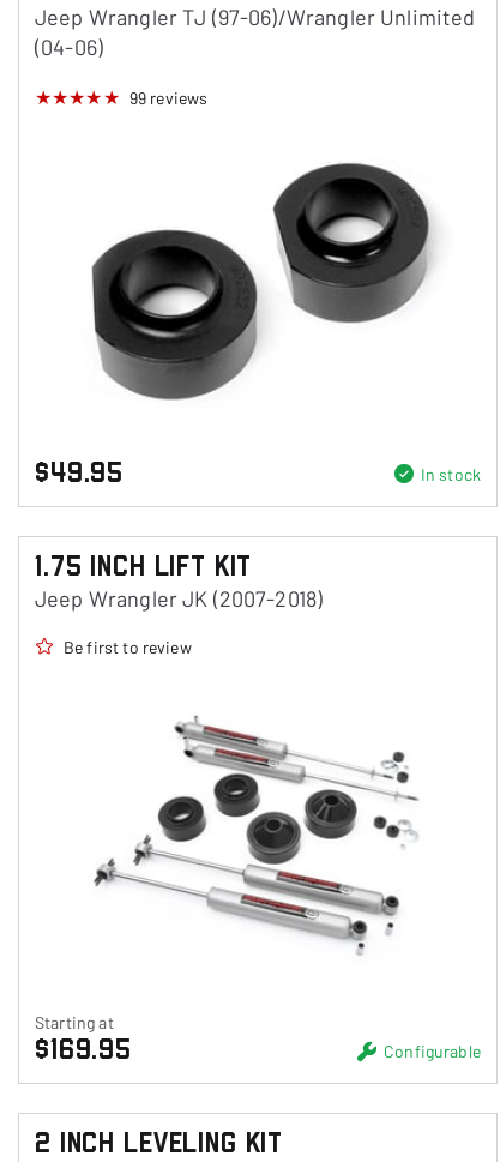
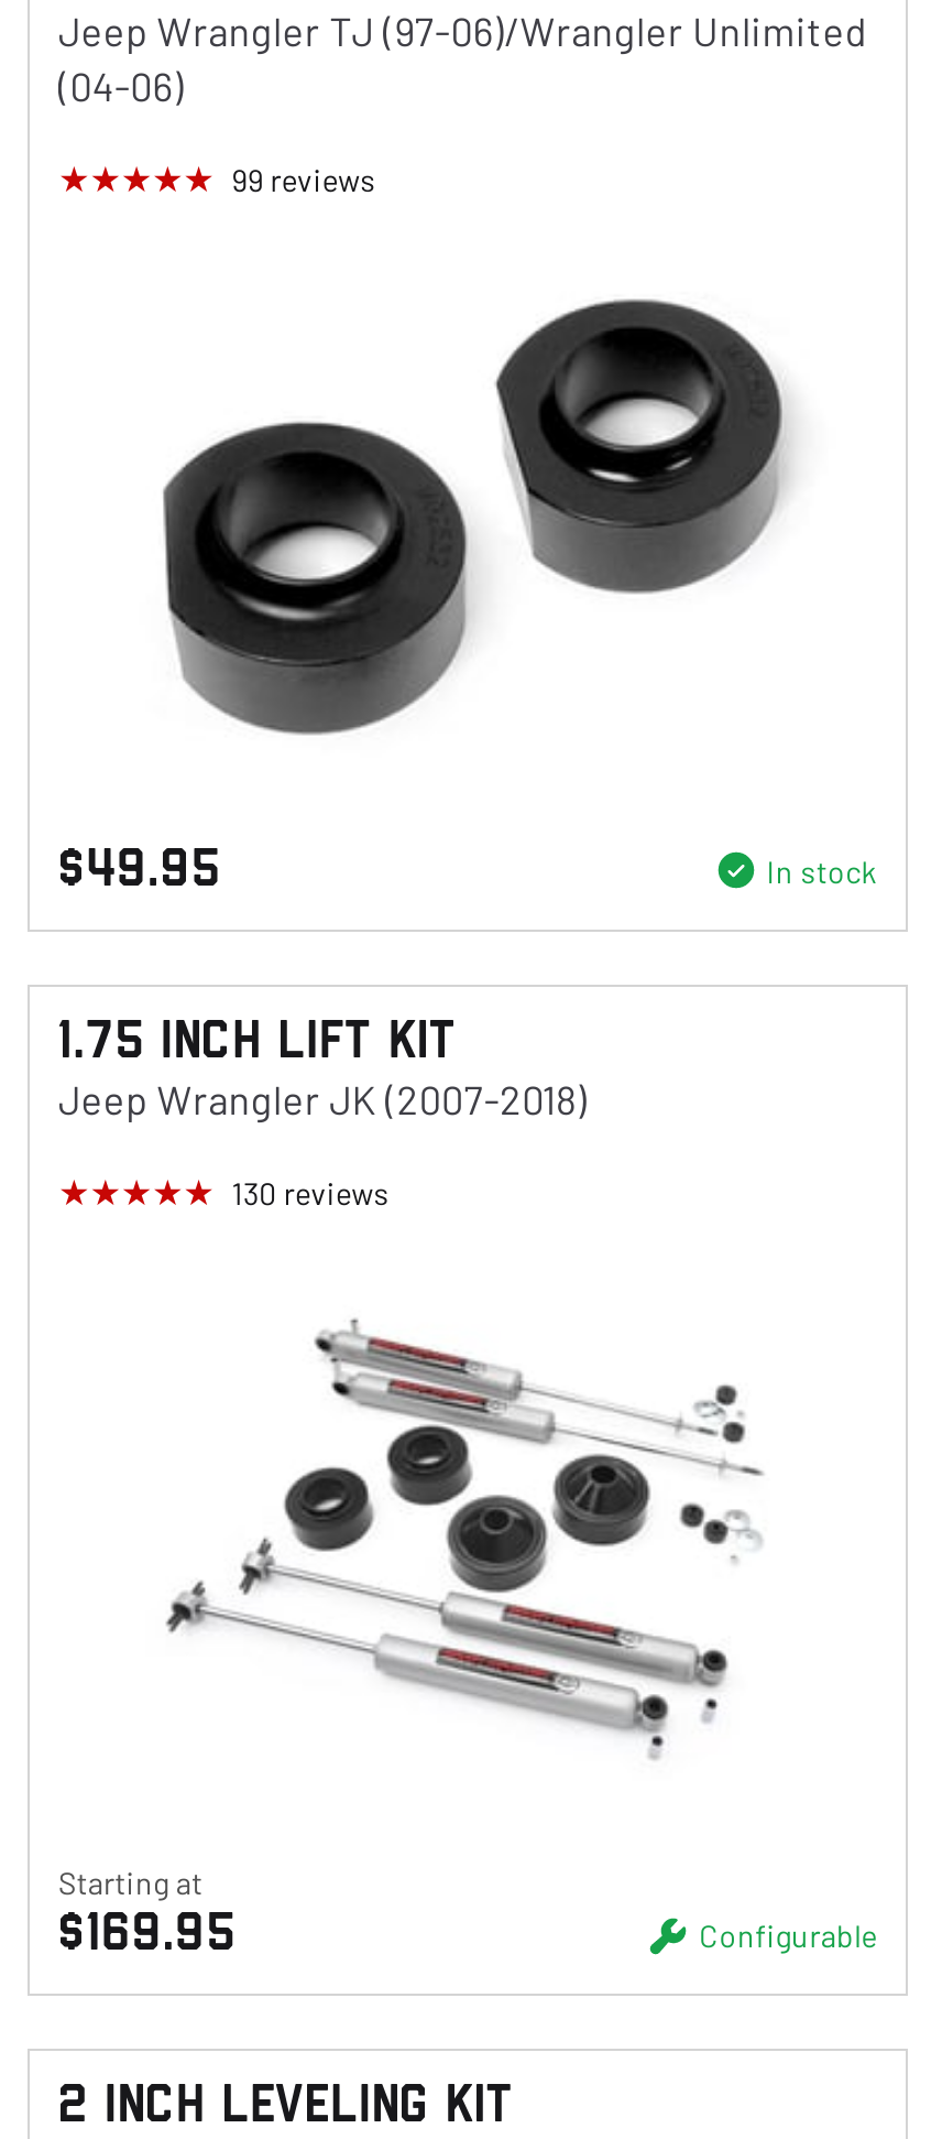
[64,637,192,657] Be first to review -> [232,1174,390,1212] 130 reviews

